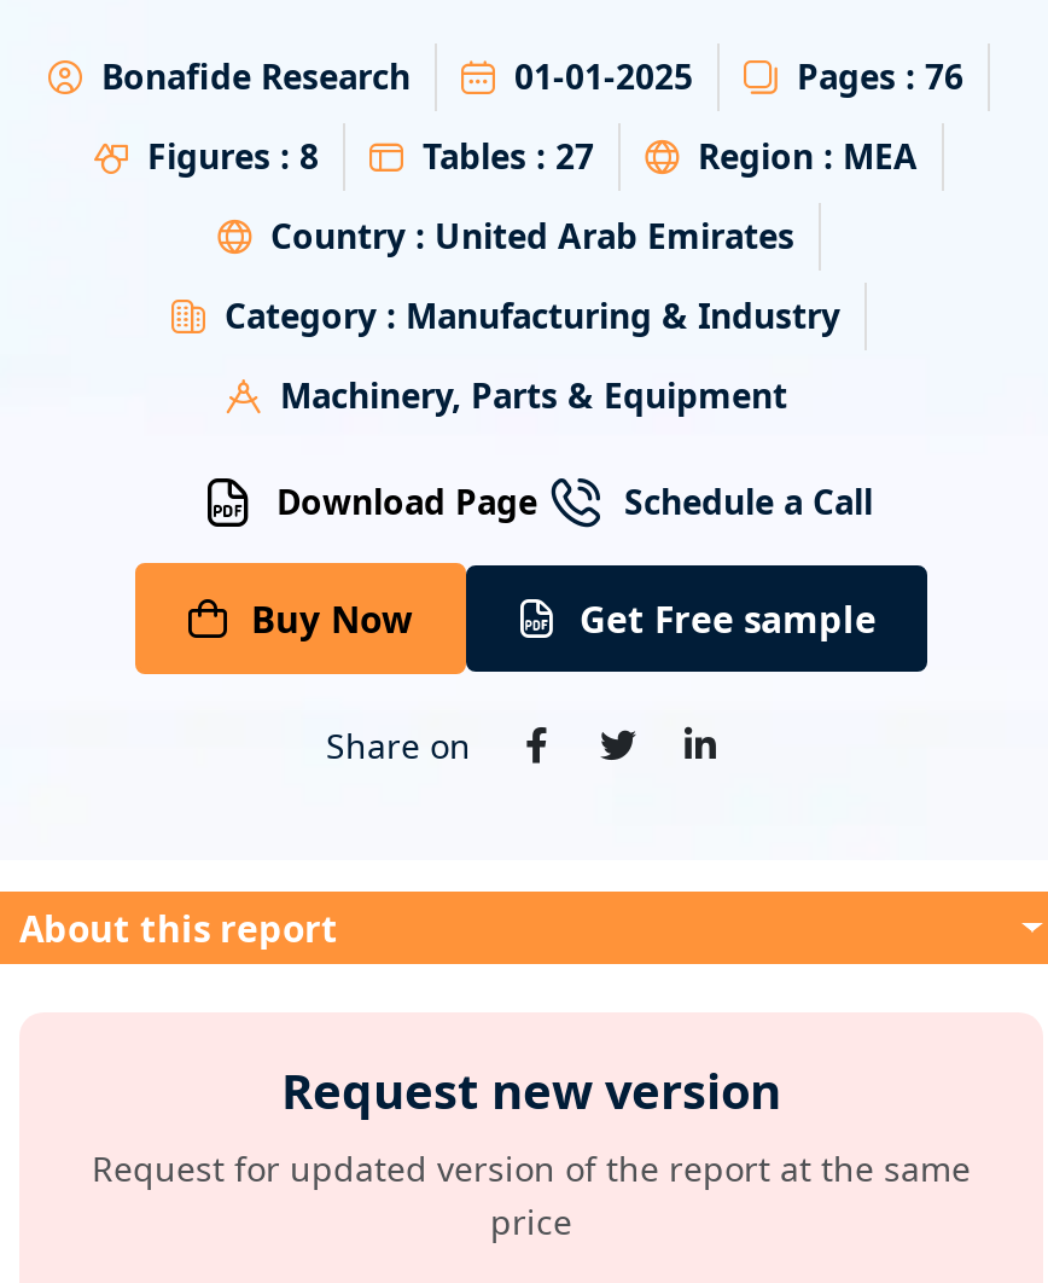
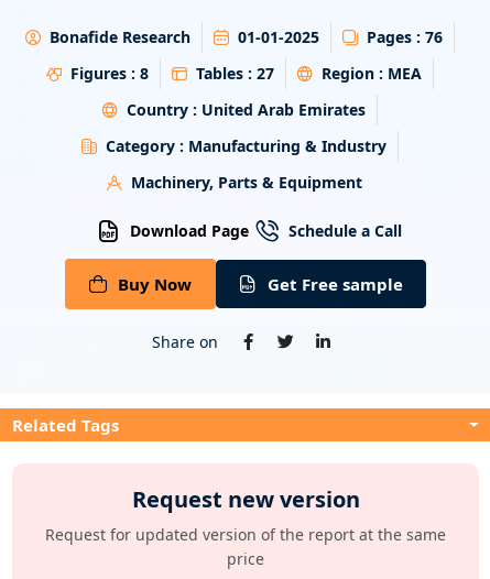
[19,904,338,953] About this report -> [12,414,119,436] Related Tags

